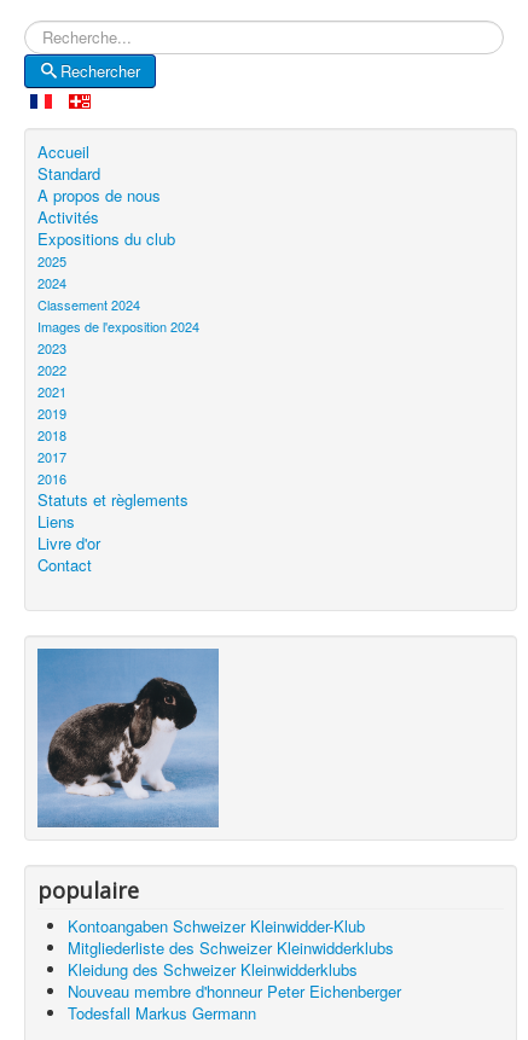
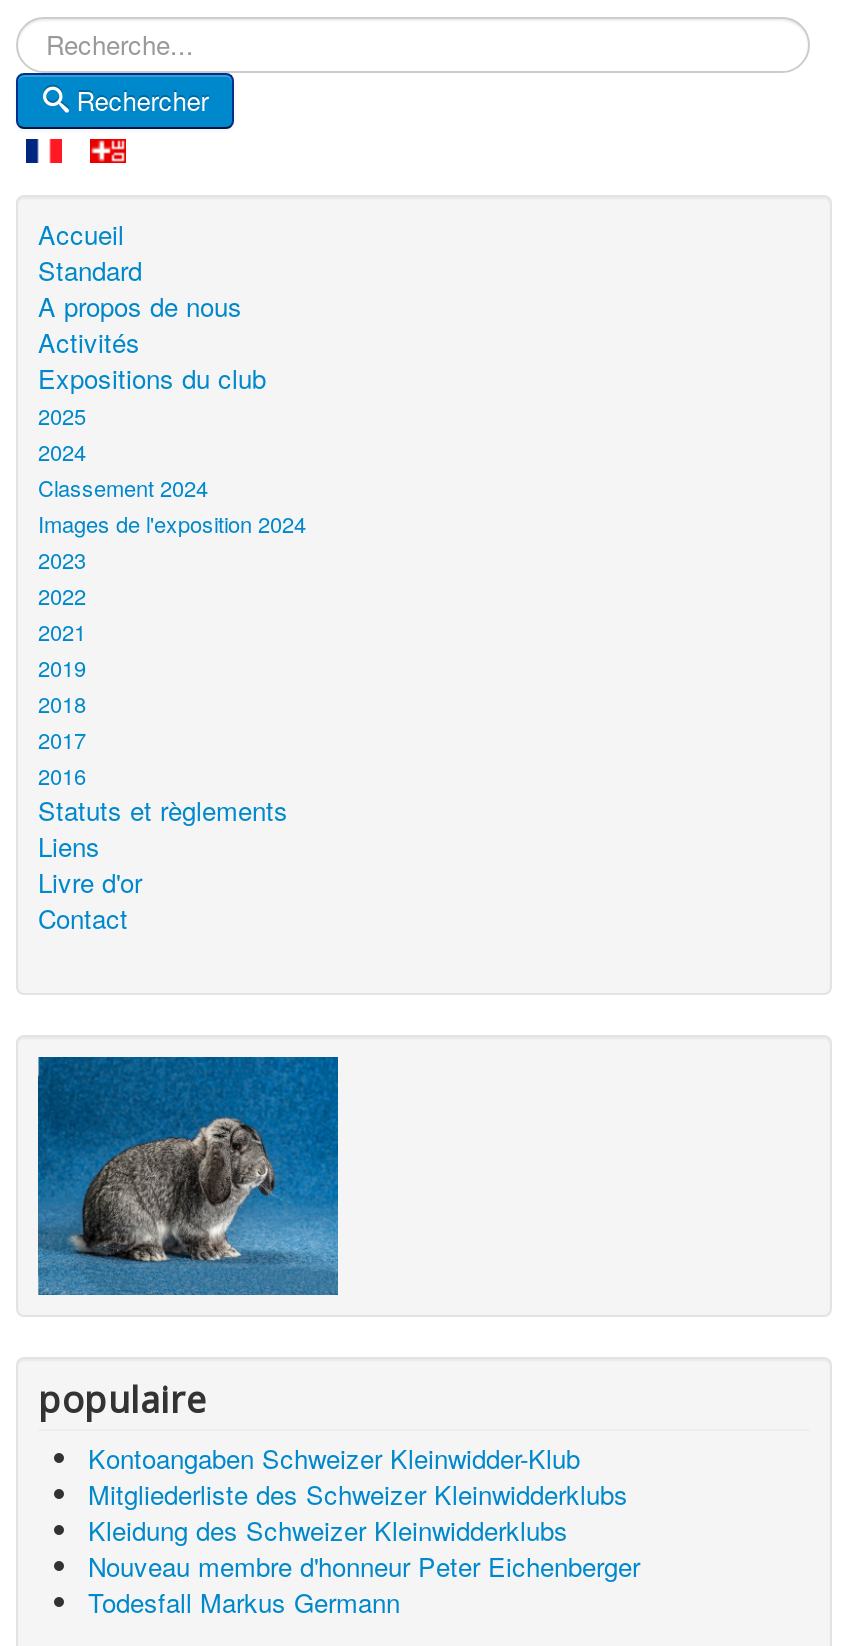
[36,647,219,827] [image] -> [38,1057,338,1293] [image]

